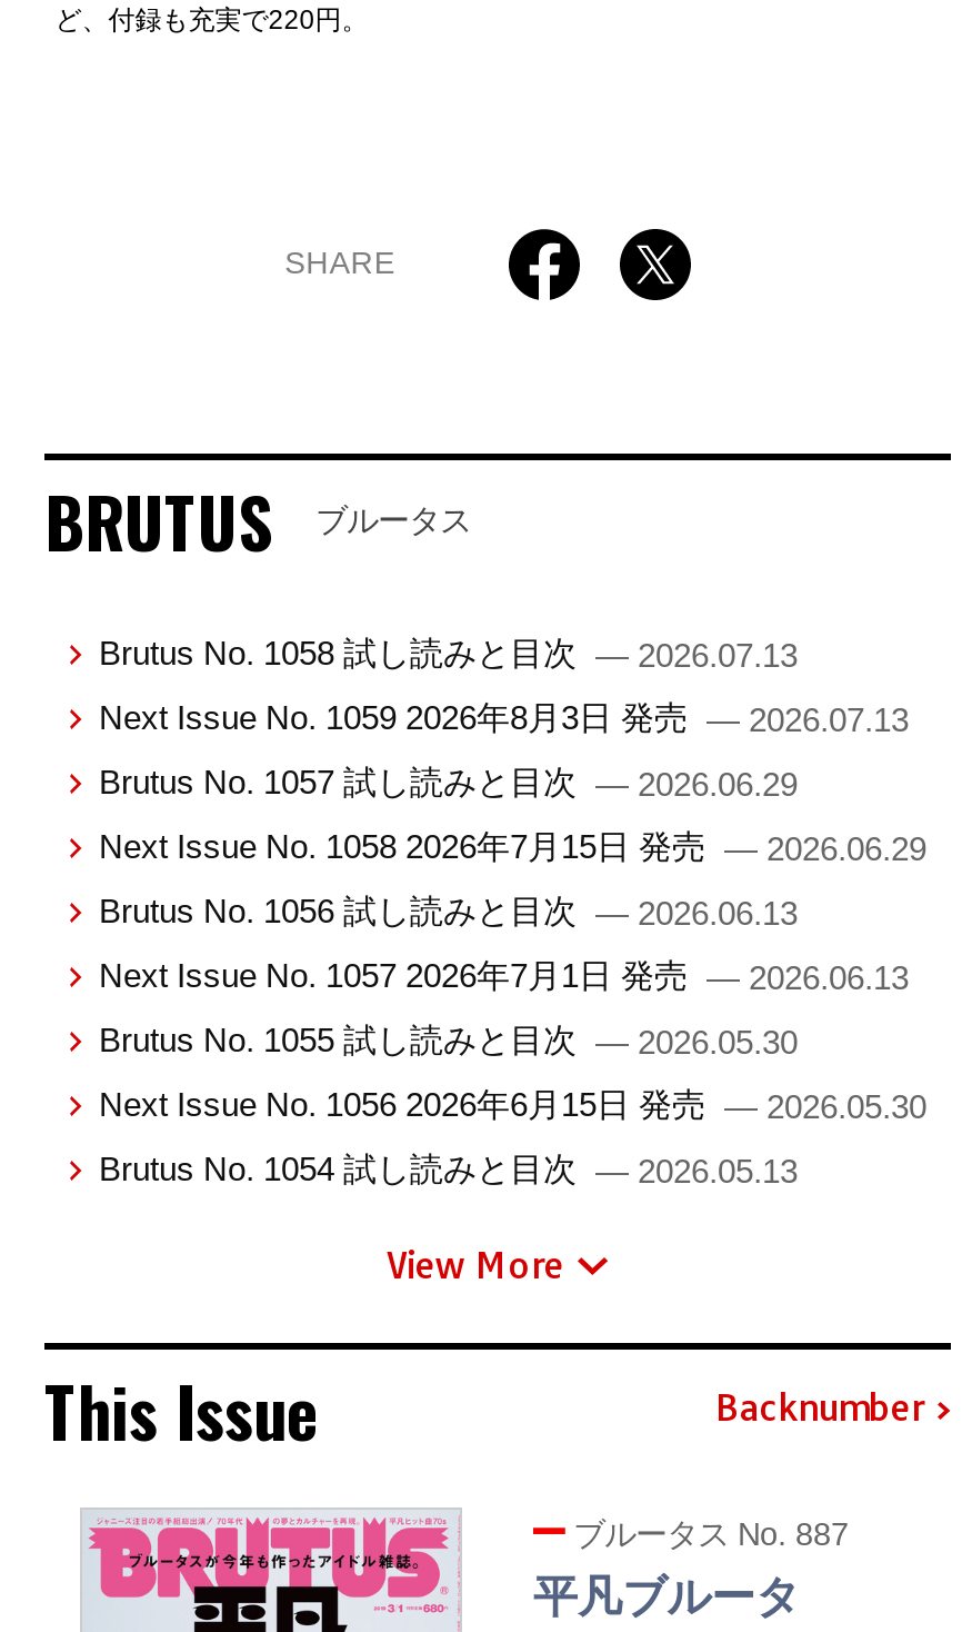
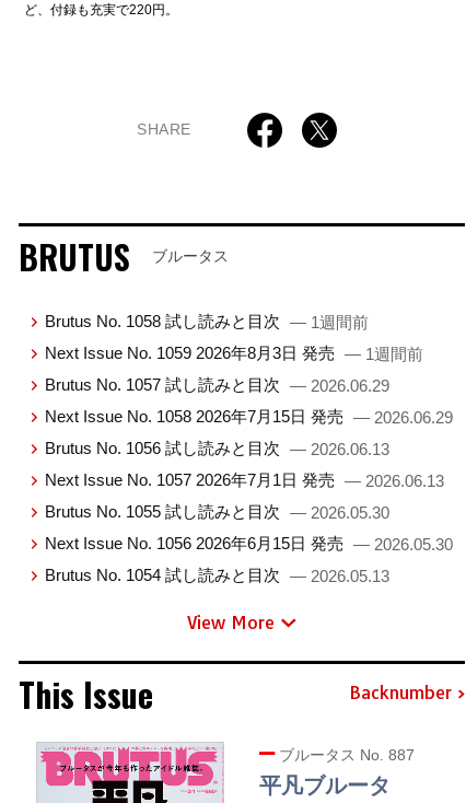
[99,633,798,673] Brutus No. 1058 試し読みと目次 — 2026.07.13 -> [45,312,369,331] Brutus No. 1058 試し読みと目次 — 1週間前
[99,698,909,738] Next Issue No. 1059 2026年8月3日 発売 — 2026.07.13 -> [45,343,423,363] Next Issue No. 1059 2026年8月3日 発売 — 1週間前

